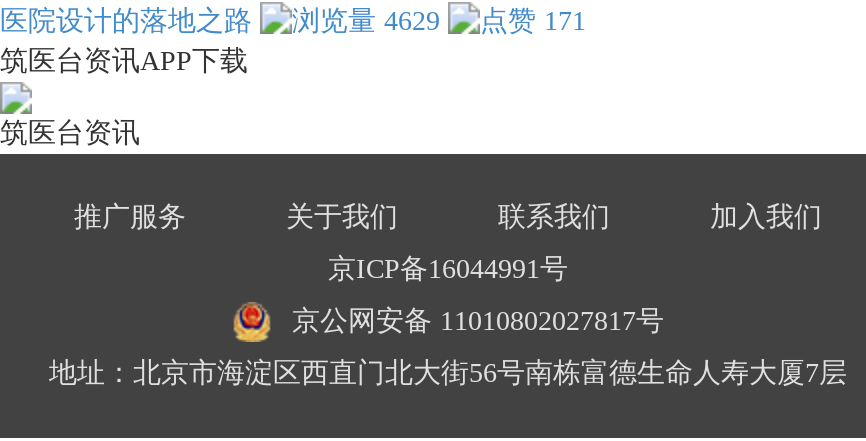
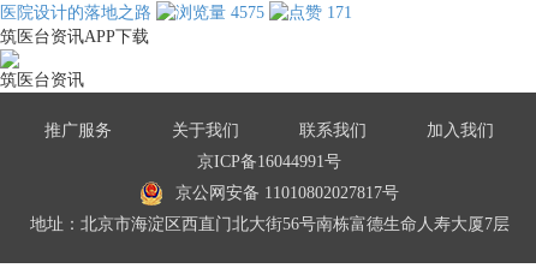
[384,6,440,36] 4629 -> [231,4,264,22] 4575

